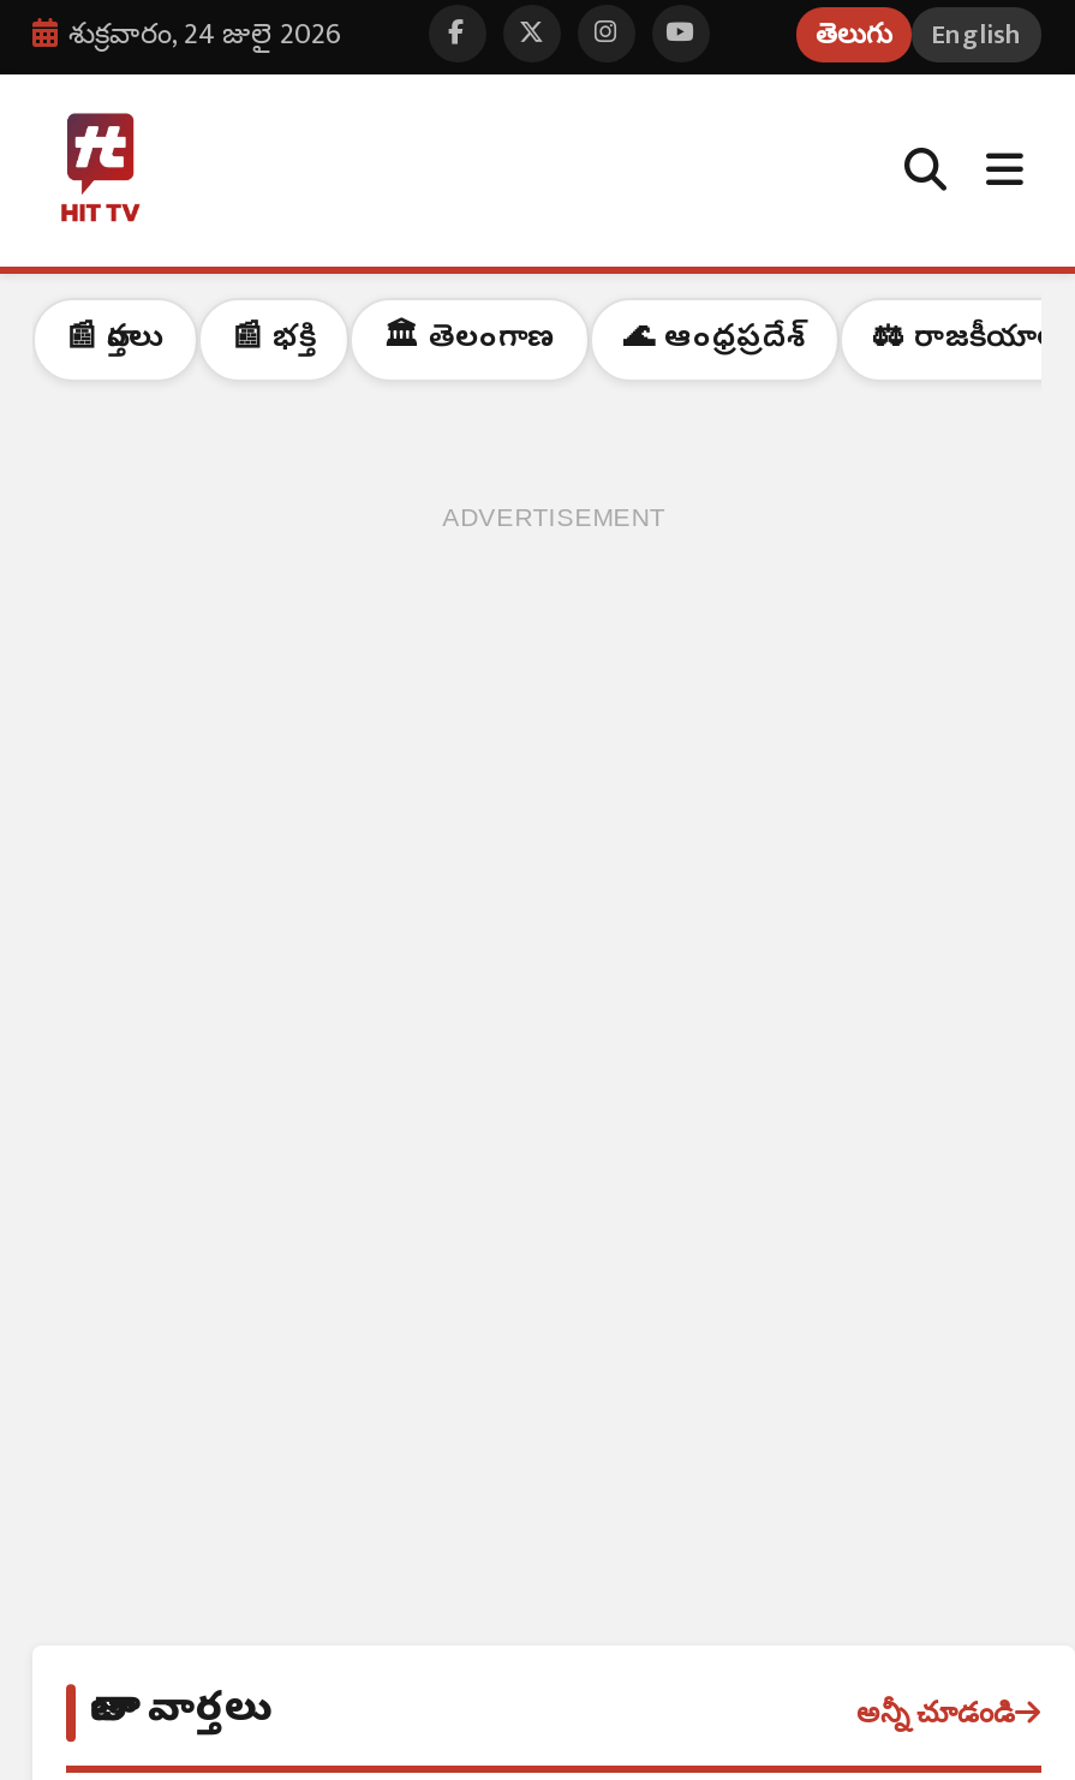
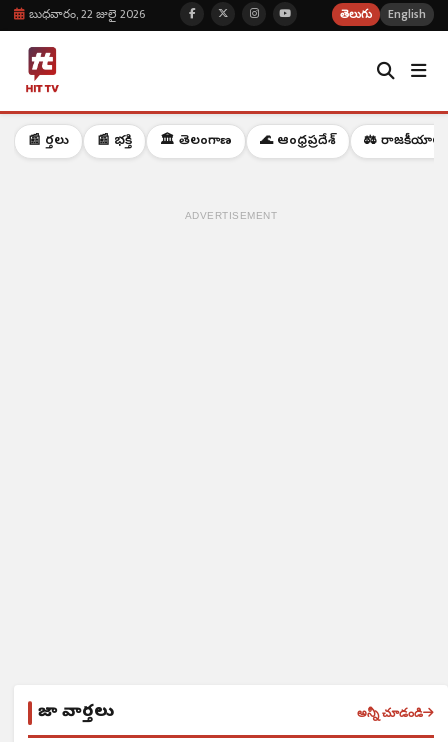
[68,10,340,58] శుక్రవారం, 24 జులై 2026 -> [29,4,145,24] బుధవారం, 22 జులై 2026

